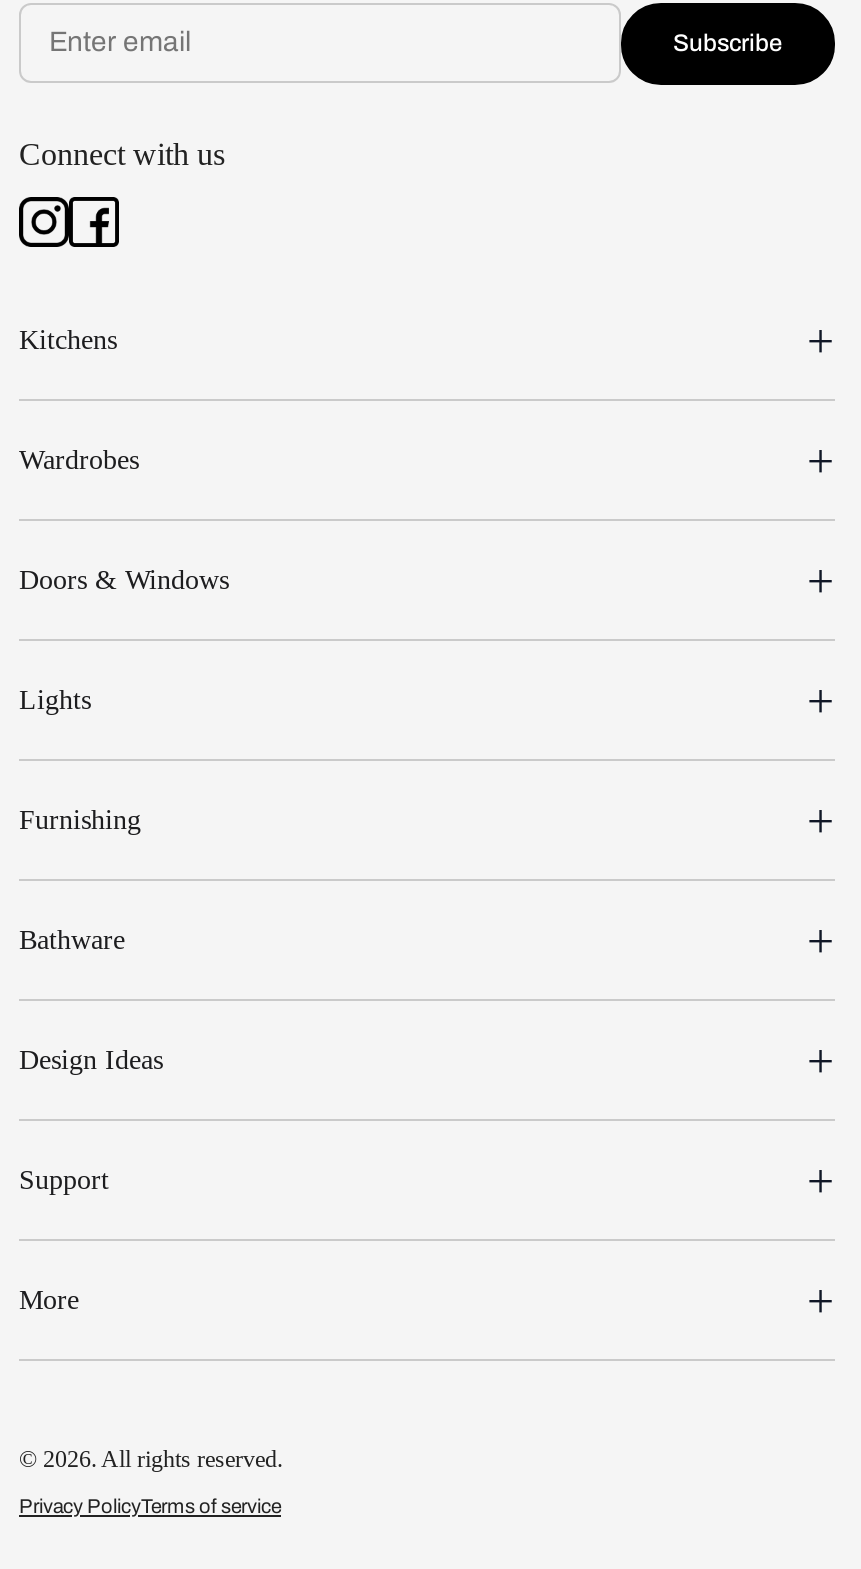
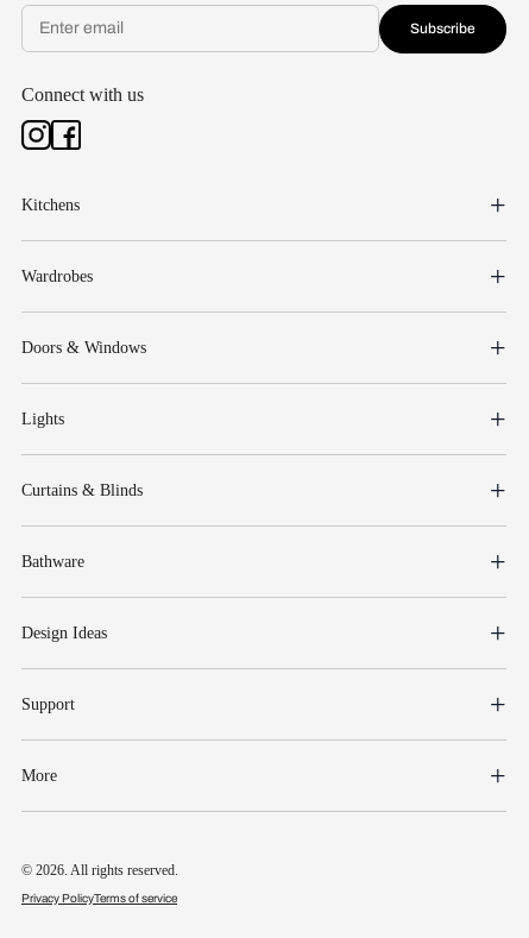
[19,805,141,835] Furnishing -> [21,481,143,499] Curtains & Blinds

